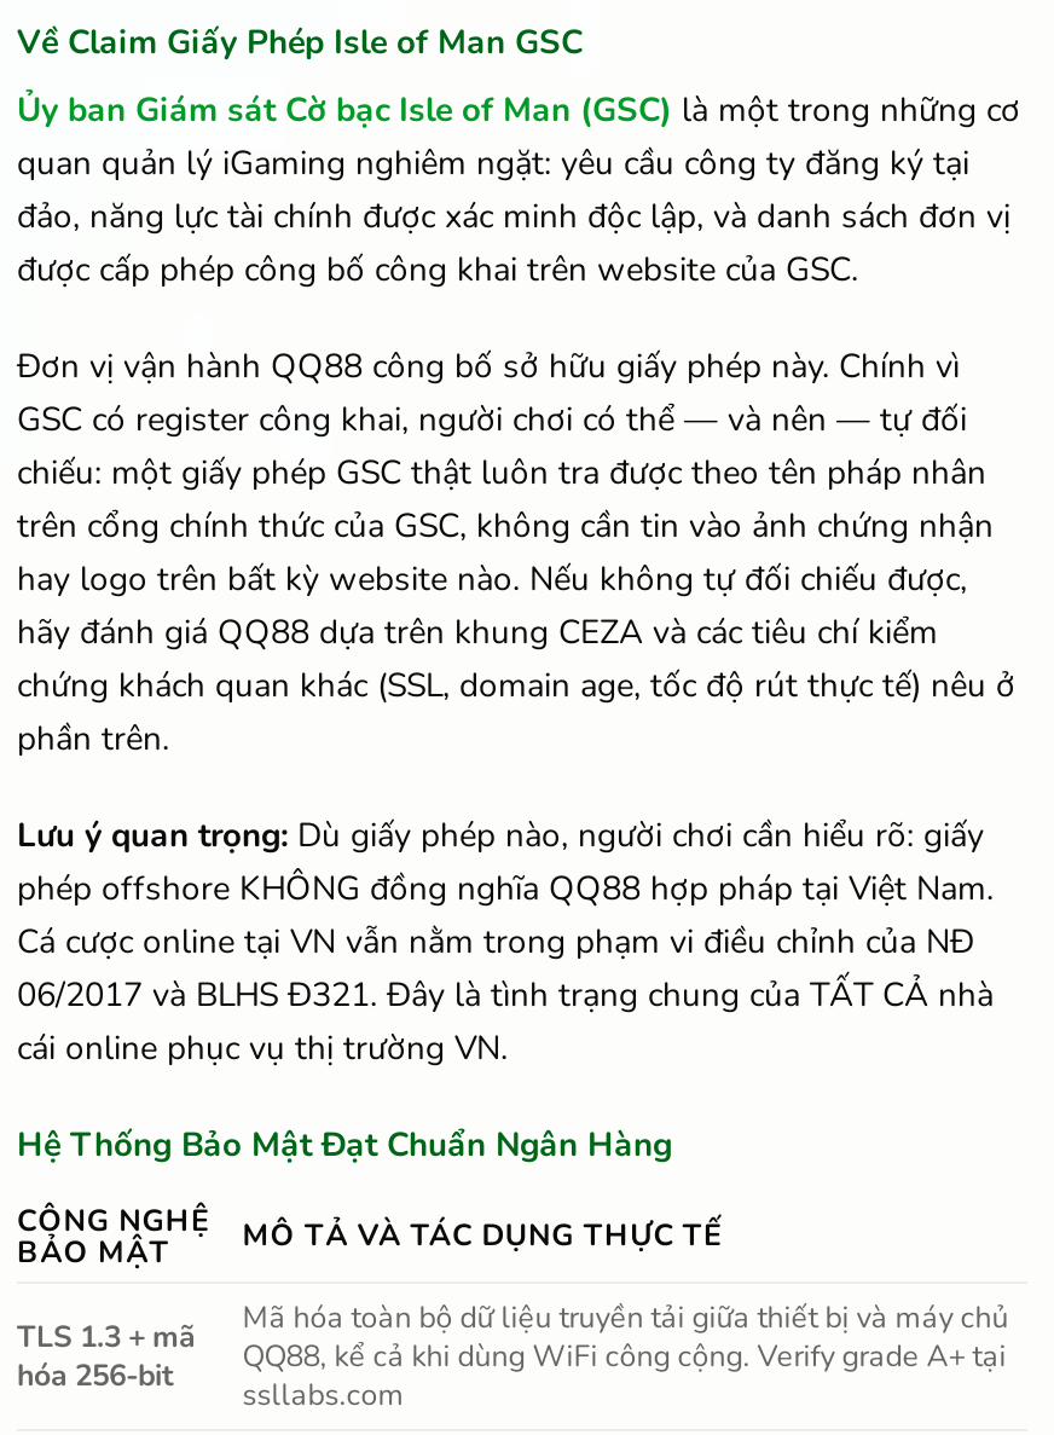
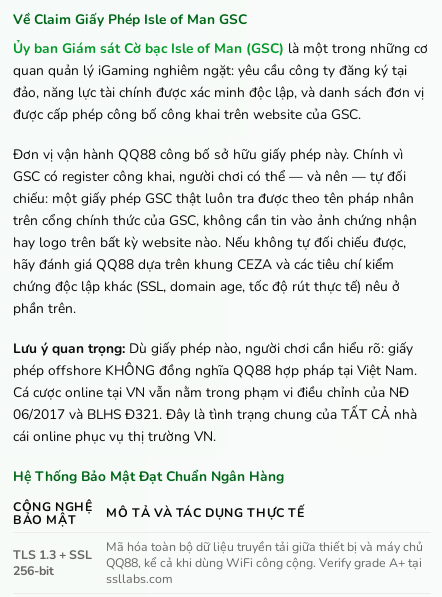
[17,663,1015,709] chứng khách quan khác (SSL, domain age, tốc độ rút thực tế) nêu ở -> [13,277,400,296] chứng độc lập khác (SSL, domain age, tốc độ rút thực tế) nêu ở
[17,1315,196,1395] TLS 1.3 + mã | hóa 256-bit -> [13,546,92,579] TLS 1.3 + SSL | 256-bit

